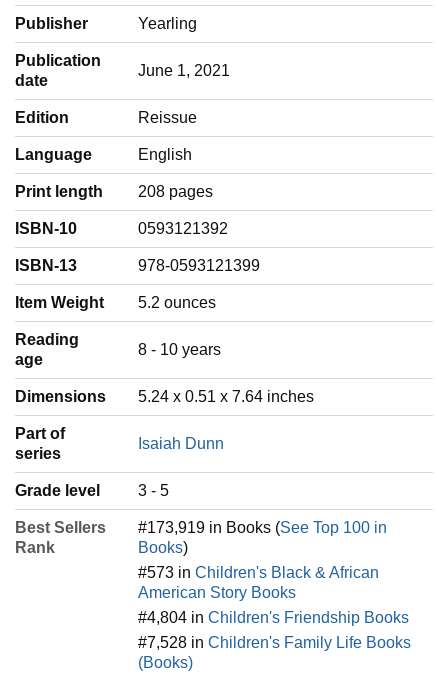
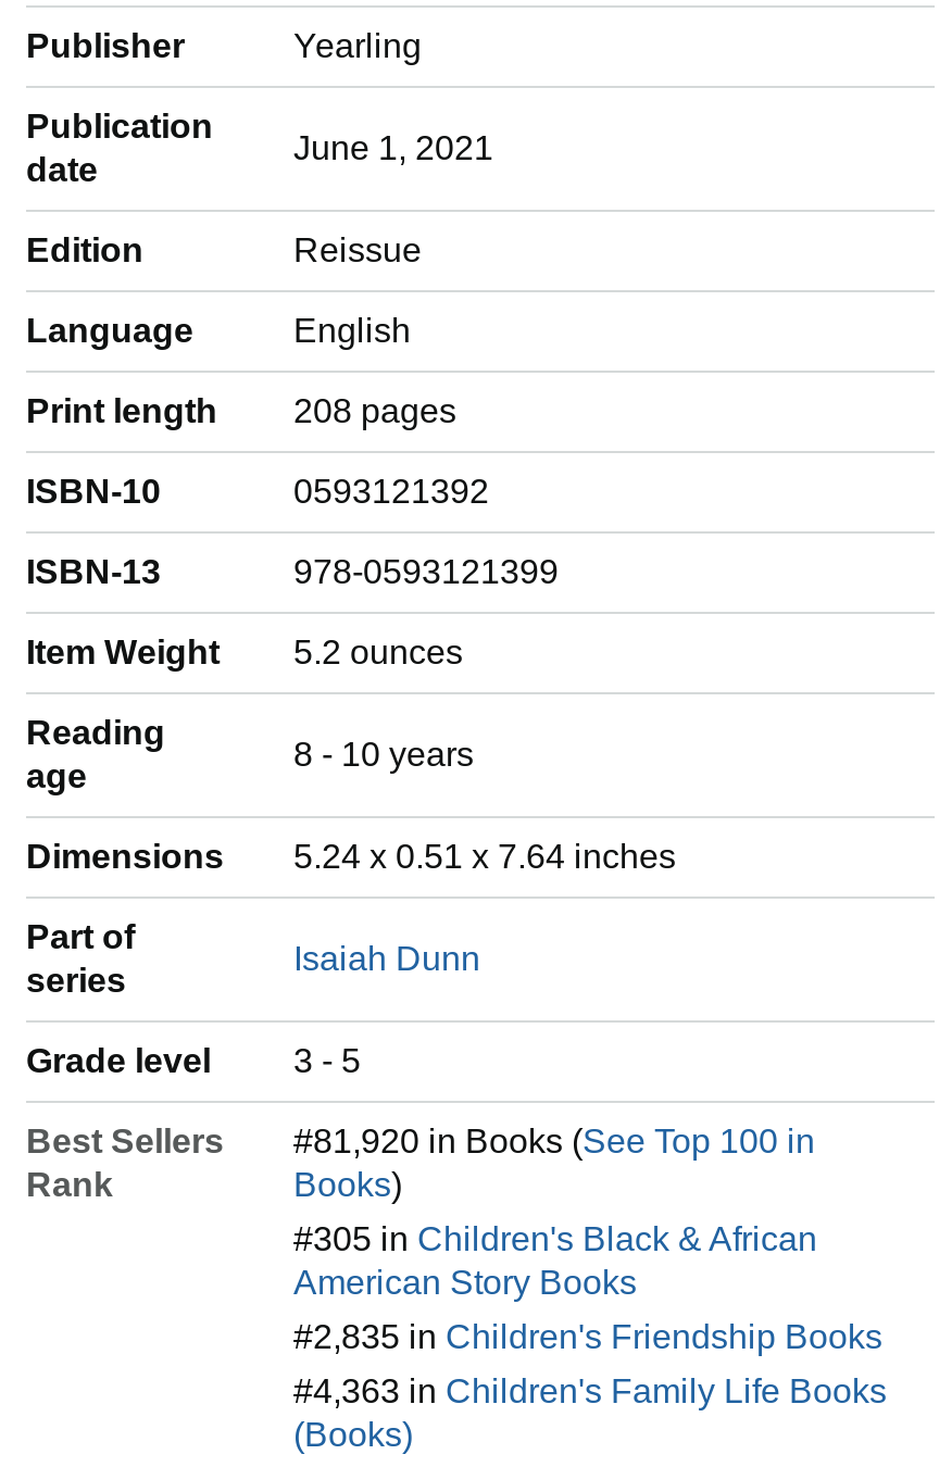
[138,518,387,535] #173,919 in Books (See Top 100 in -> [293,1121,815,1158] #81,920 in Books (See Top 100 in
[138,563,379,580] #573 in Children's Black & African -> [293,1219,817,1256] #305 in Children's Black & African
[138,608,409,625] #4,804 in Children's Friendship Books -> [293,1317,882,1354] #2,835 in Children's Friendship Books
[138,633,411,650] #7,528 in Children's Family Life Books -> [293,1371,887,1408] #4,363 in Children's Family Life Books

